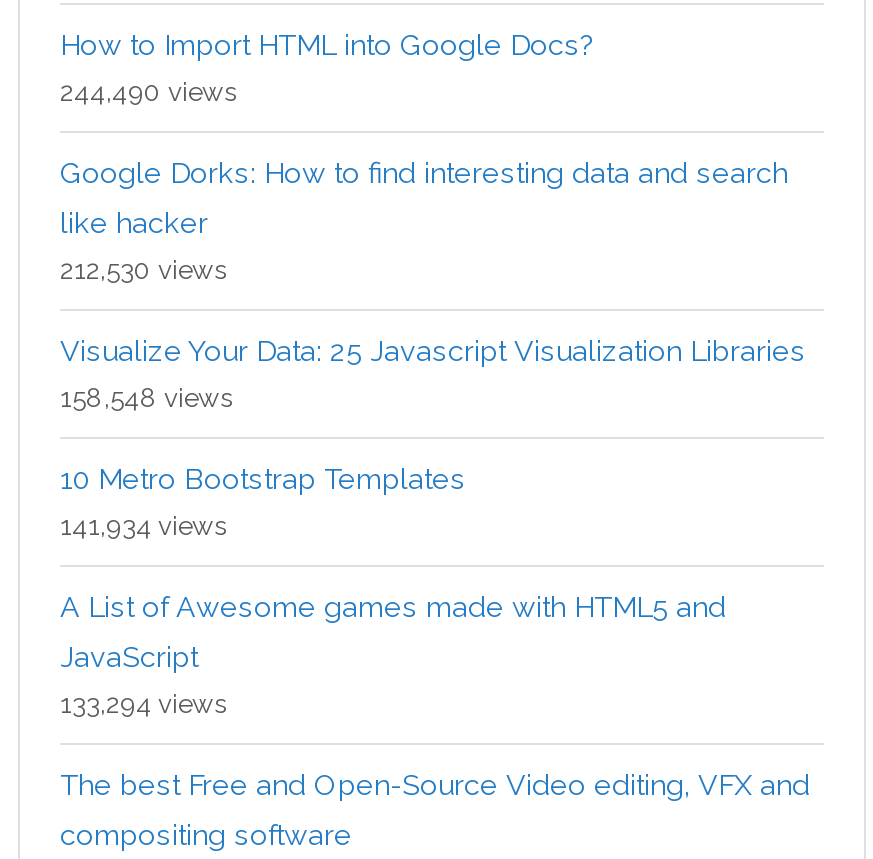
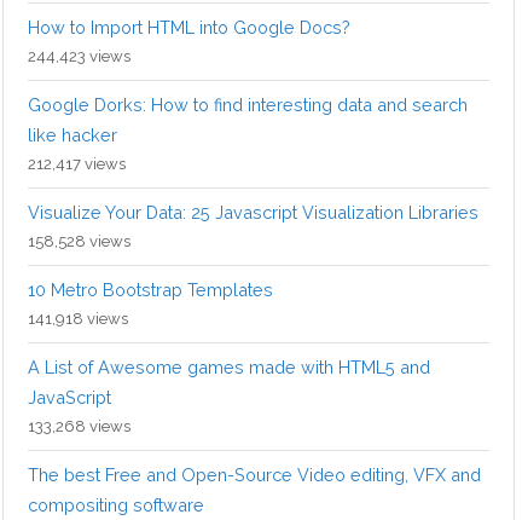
[60,76,236,106] 244,490 views -> [28,47,130,65] 244,423 views
[60,254,226,284] 212,530 views -> [28,154,126,172] 212,417 views
[60,382,232,412] 158,548 views -> [28,232,130,250] 158,528 views
[60,510,226,540] 141,934 views -> [28,309,128,327] 141,918 views
[60,688,226,718] 133,294 views -> [28,417,130,435] 133,268 views

